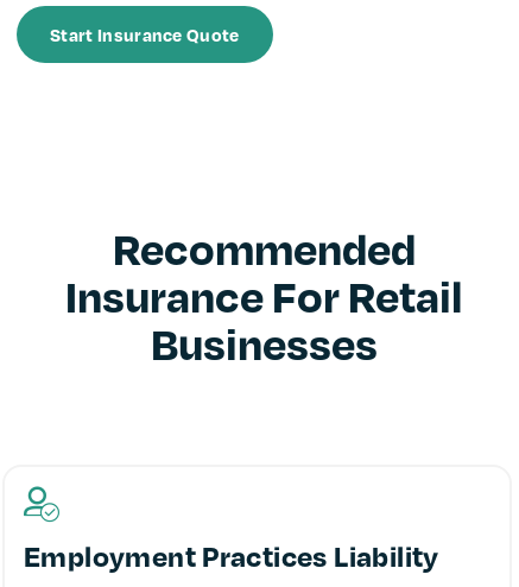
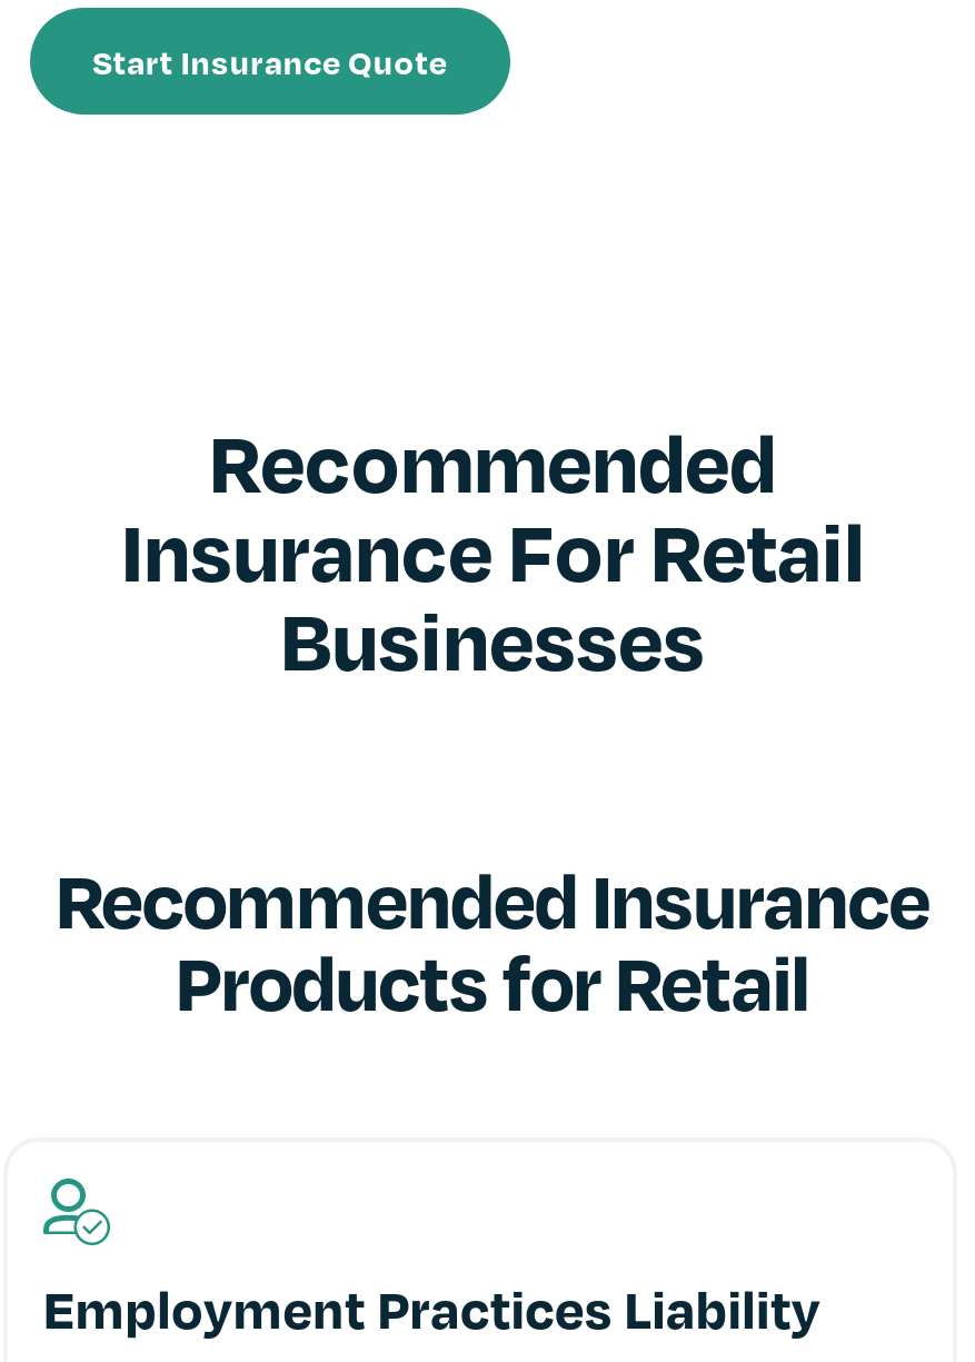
none -> [55,849,929,1029] Recommended Insurance | Products for Retail

